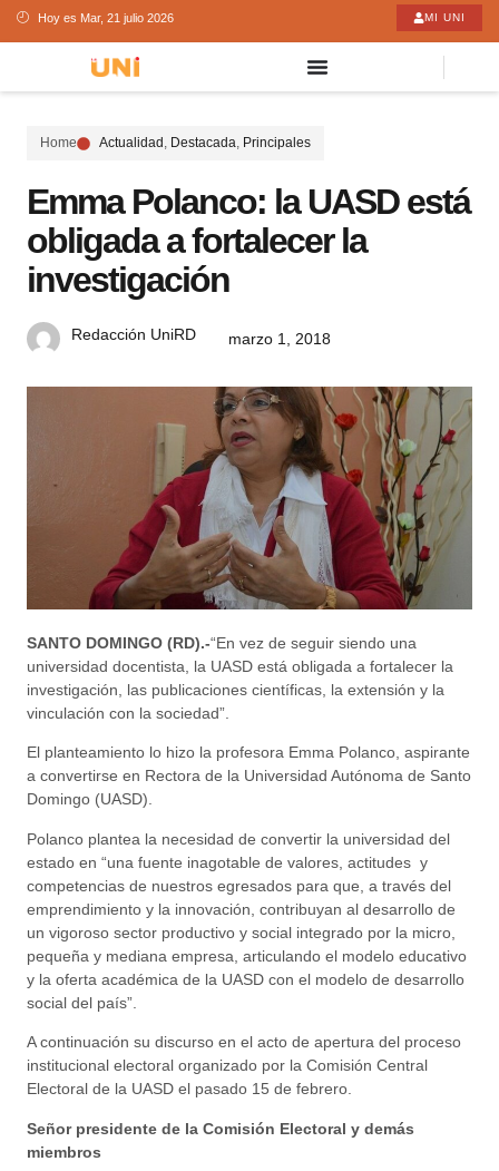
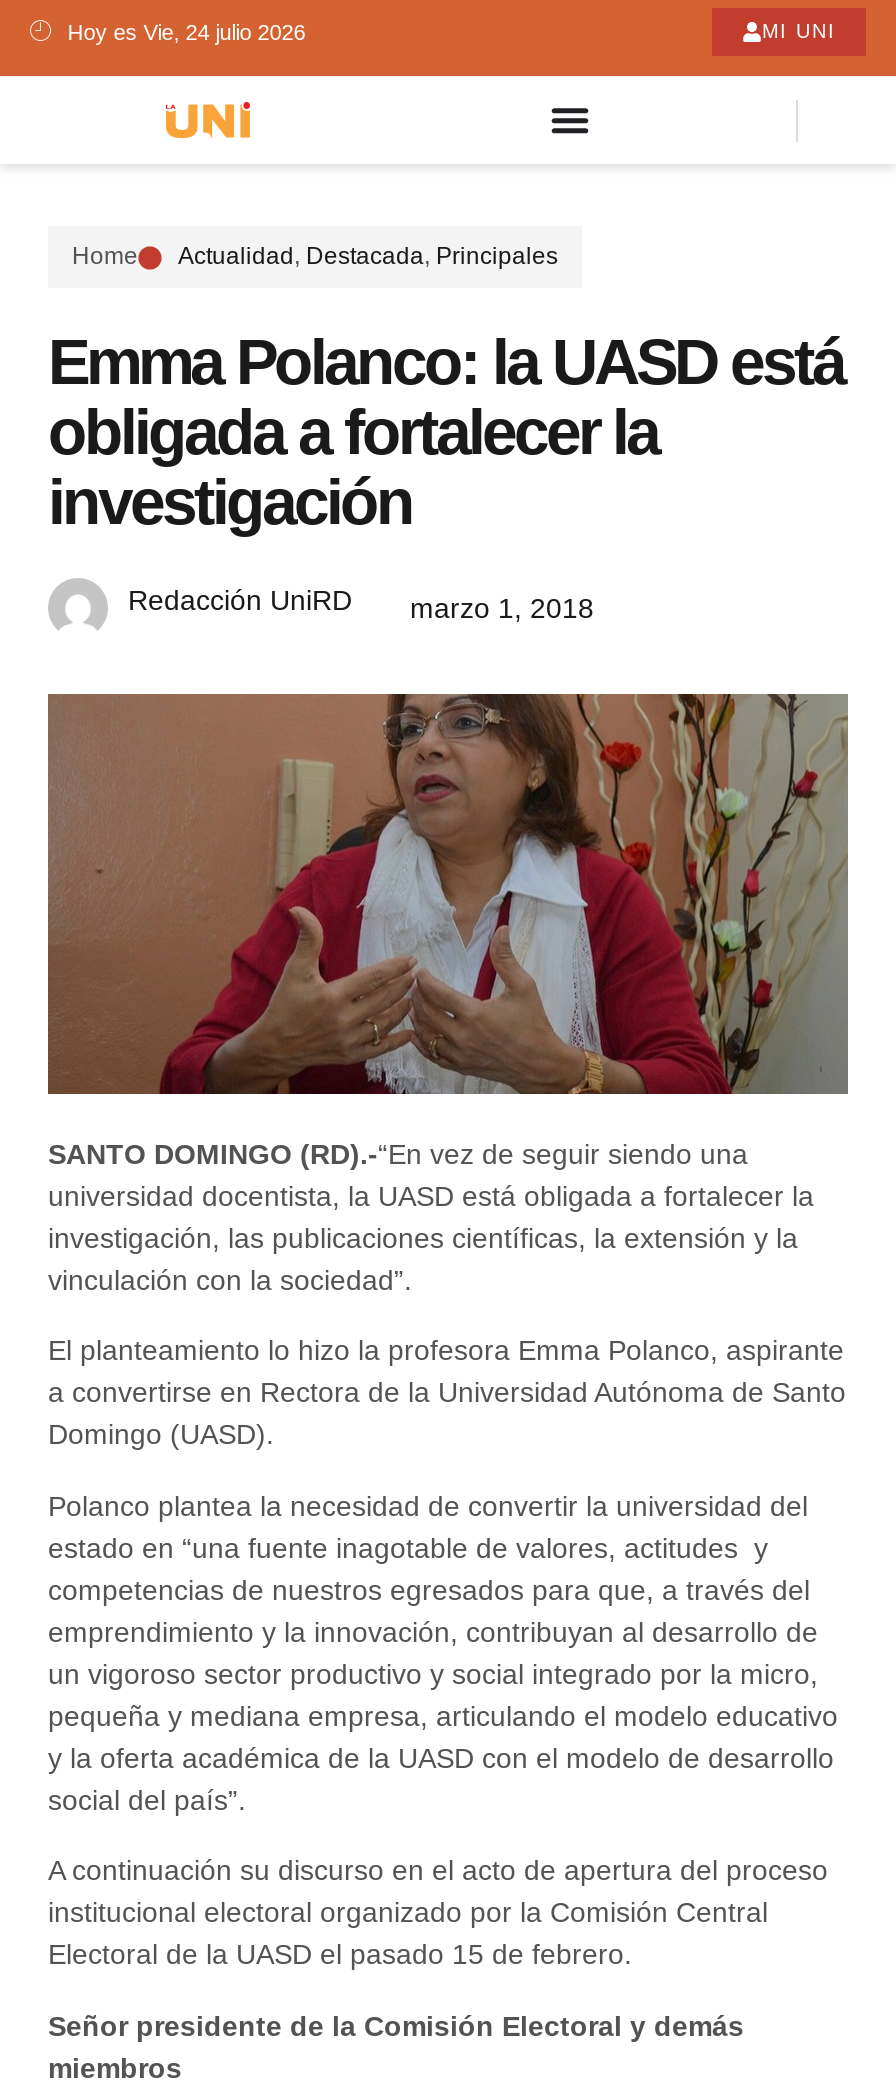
[38,11,174,24] Hoy es Mar, 21 julio 2026 -> [68,19,306,43] Hoy es Vie, 24 julio 2026

